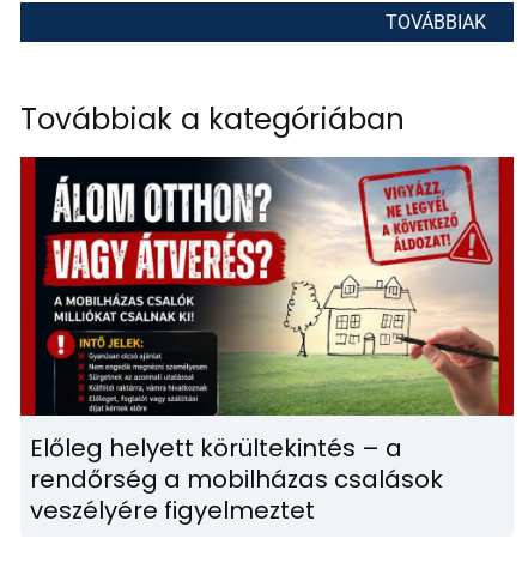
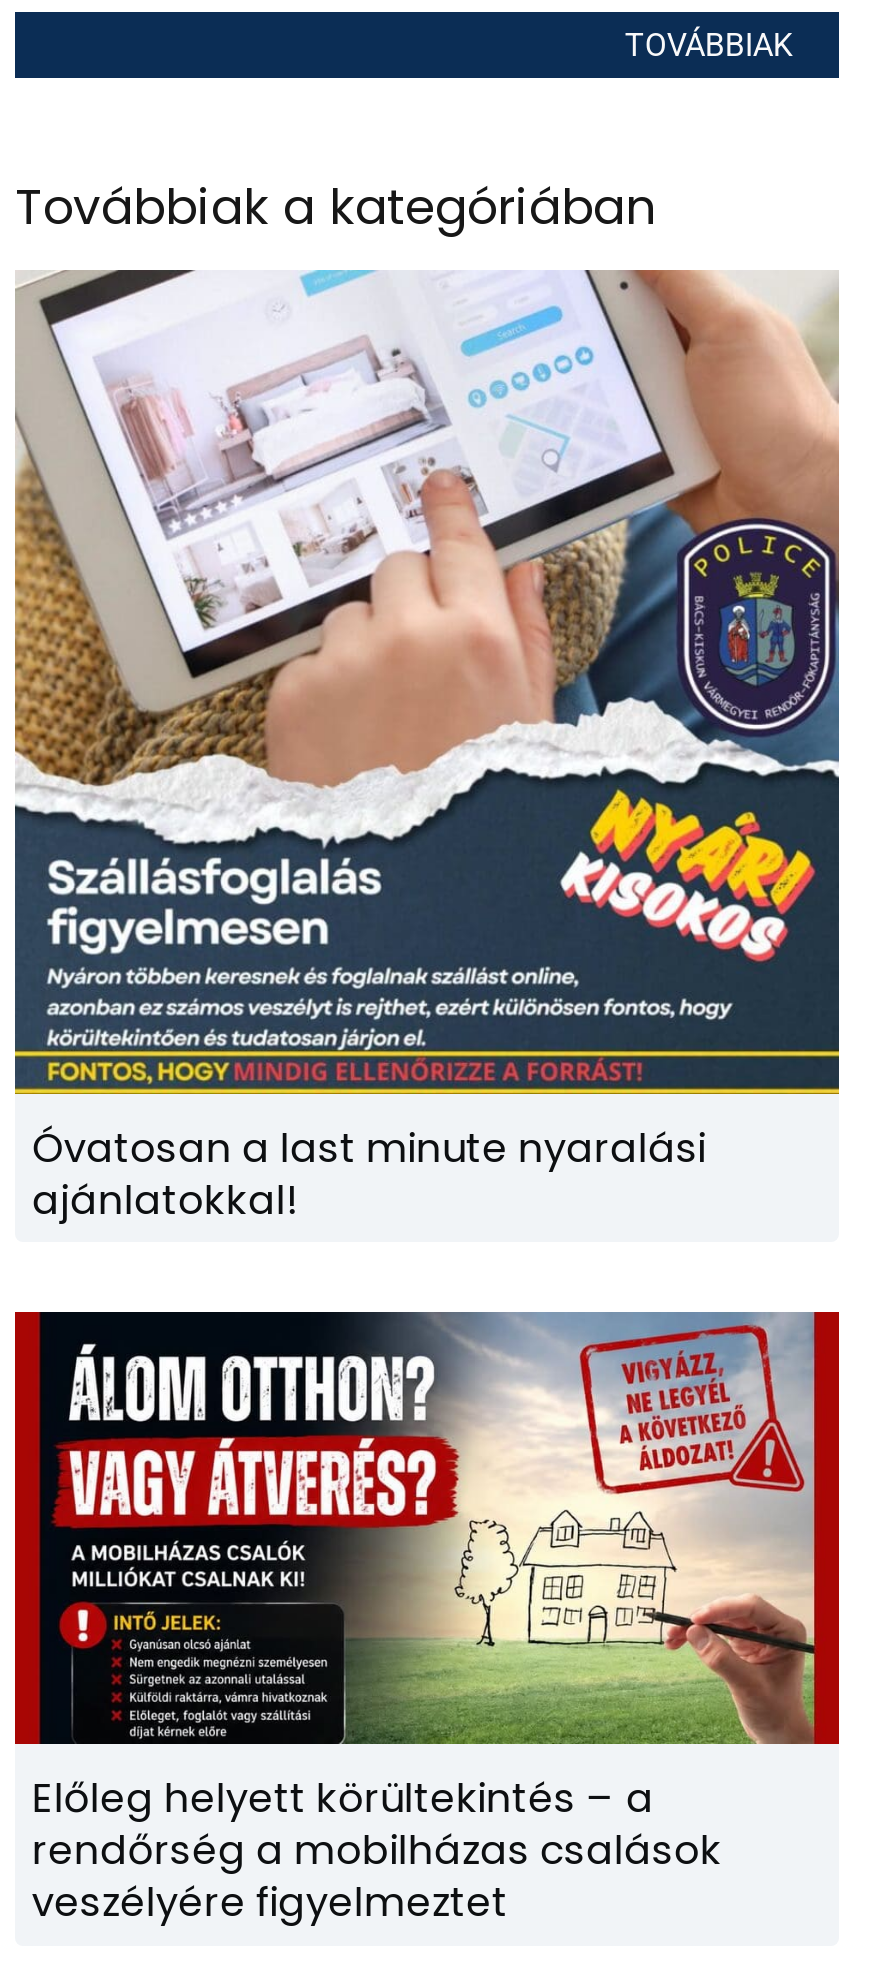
none -> [13,268,841,1227] [image] | Óvatosan a last minute nyaralási | ajánlatokkal!

